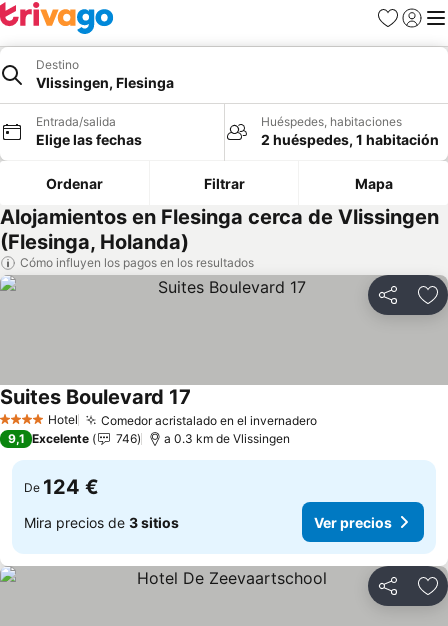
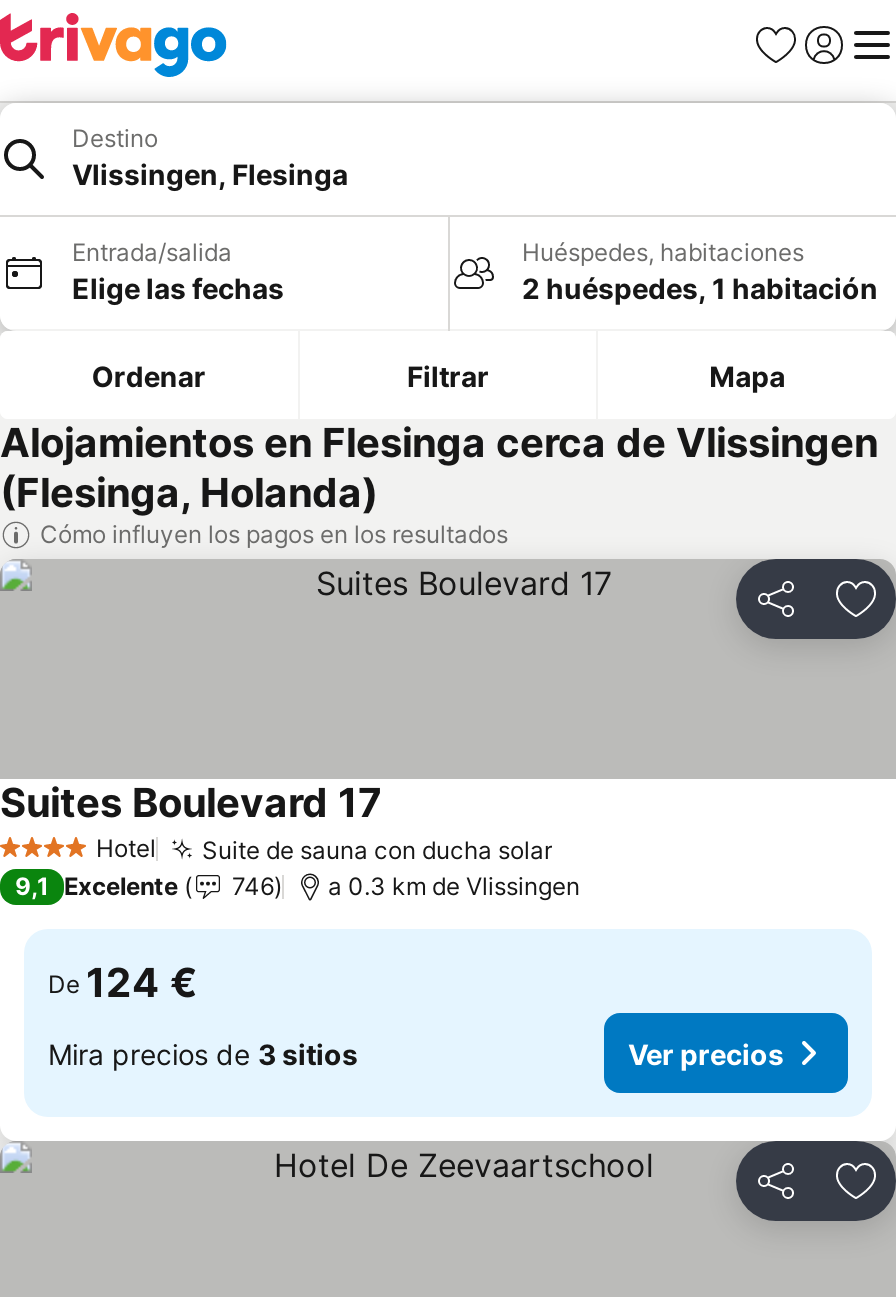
[101,412,317,427] Comedor acristalado en el invernadero -> [202,834,552,864] Suite de sauna con ducha solar

